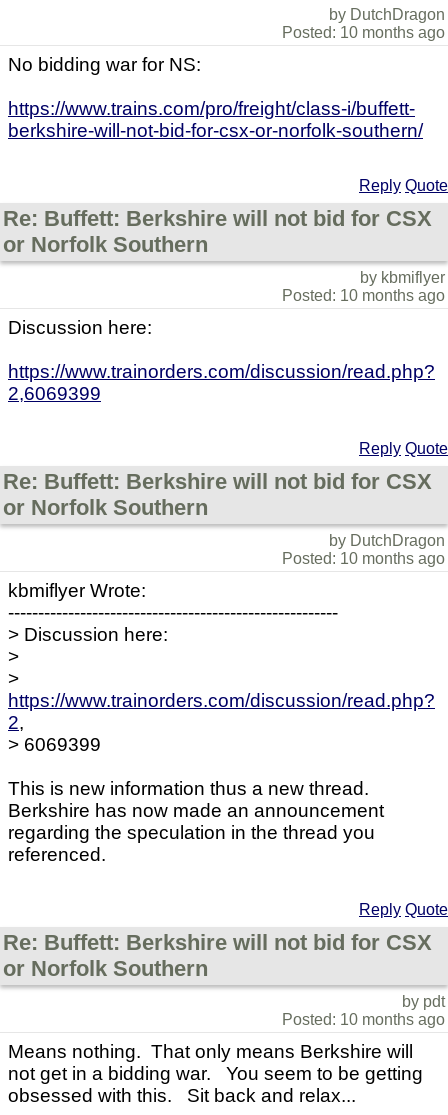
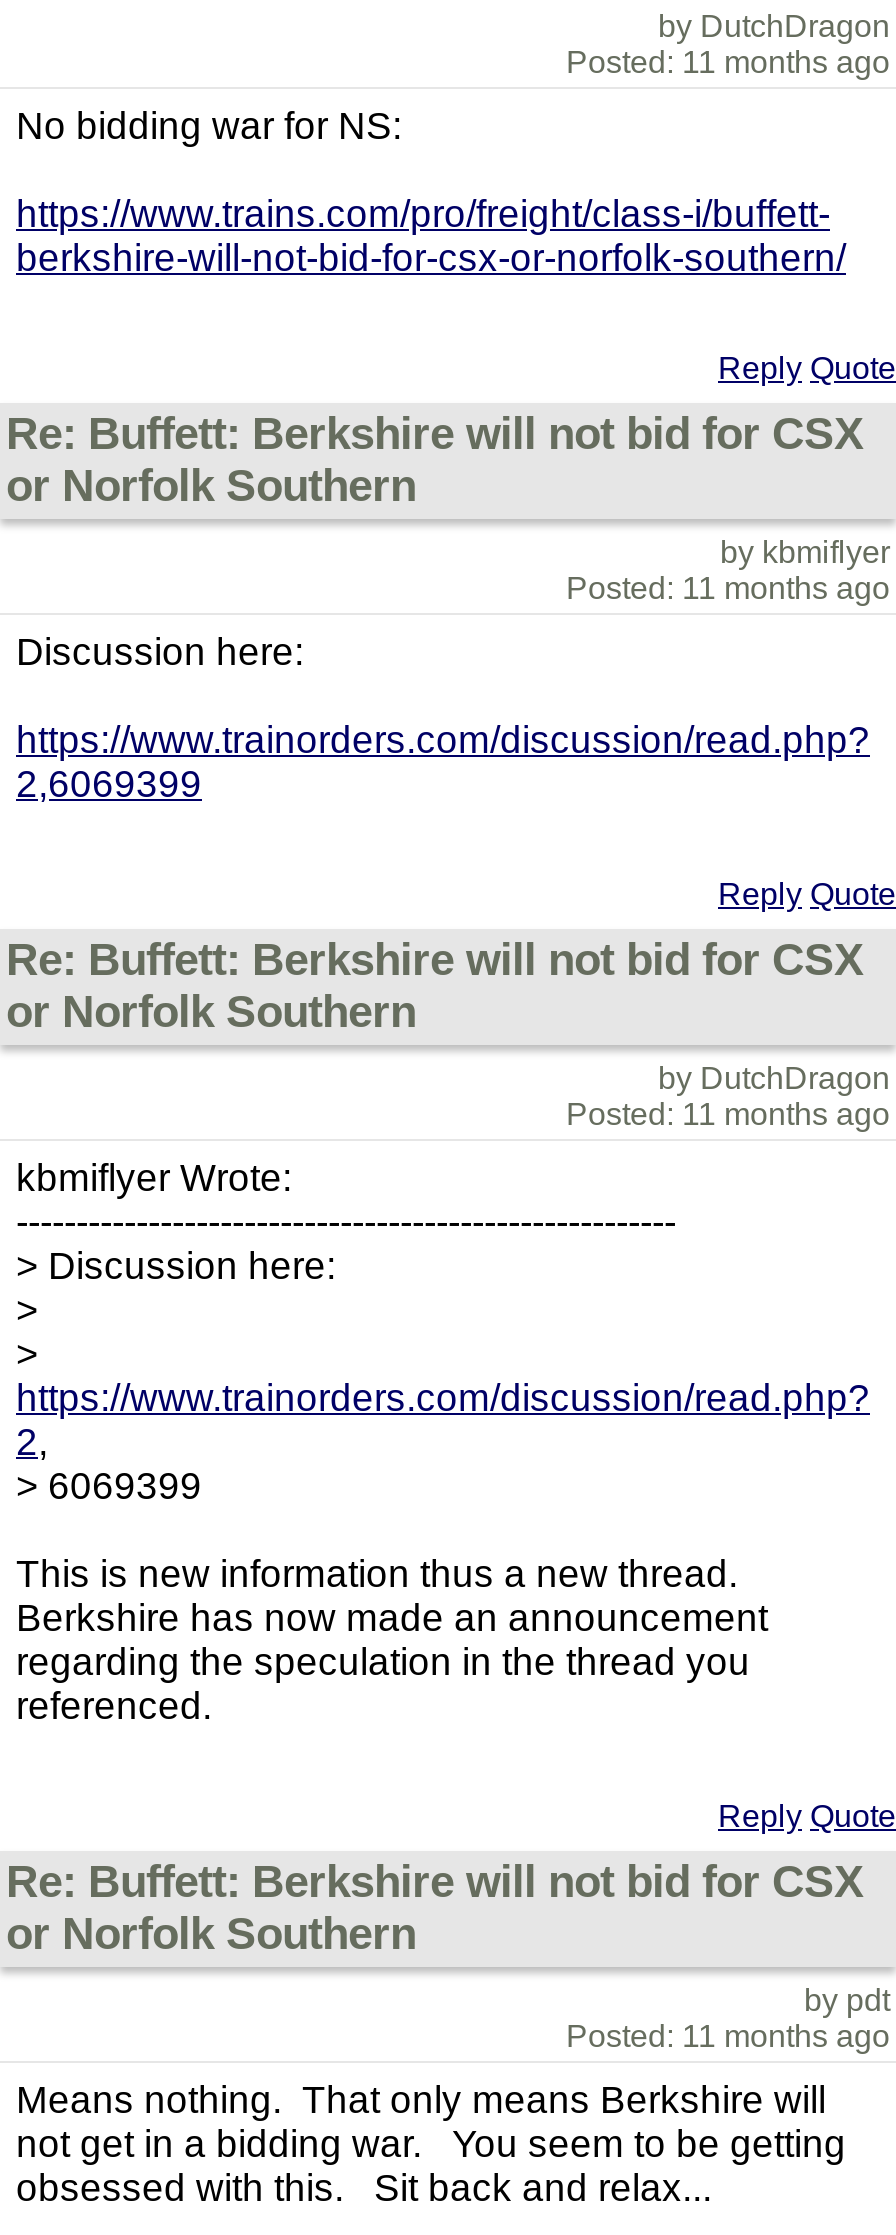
[282,24,445,41] Posted: 10 months ago -> [566,45,890,79] Posted: 11 months ago
[282,287,445,304] Posted: 10 months ago -> [566,571,890,605] Posted: 11 months ago
[282,550,445,567] Posted: 10 months ago -> [566,1097,890,1131] Posted: 11 months ago
[282,1011,445,1028] Posted: 10 months ago -> [566,2019,890,2053] Posted: 11 months ago

